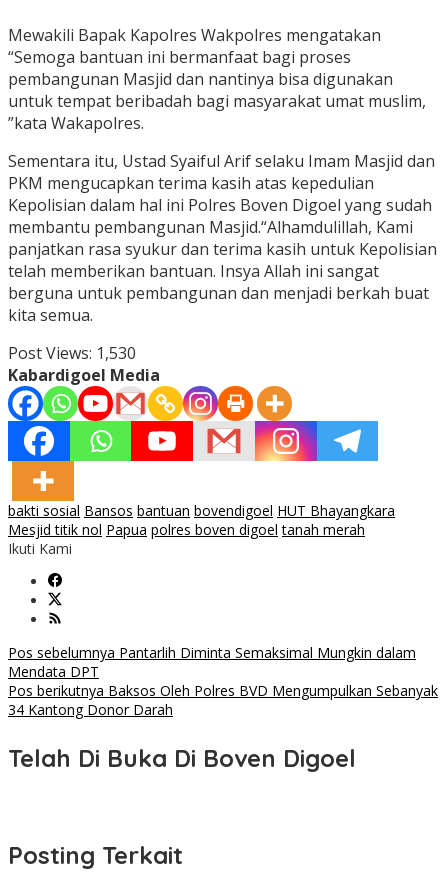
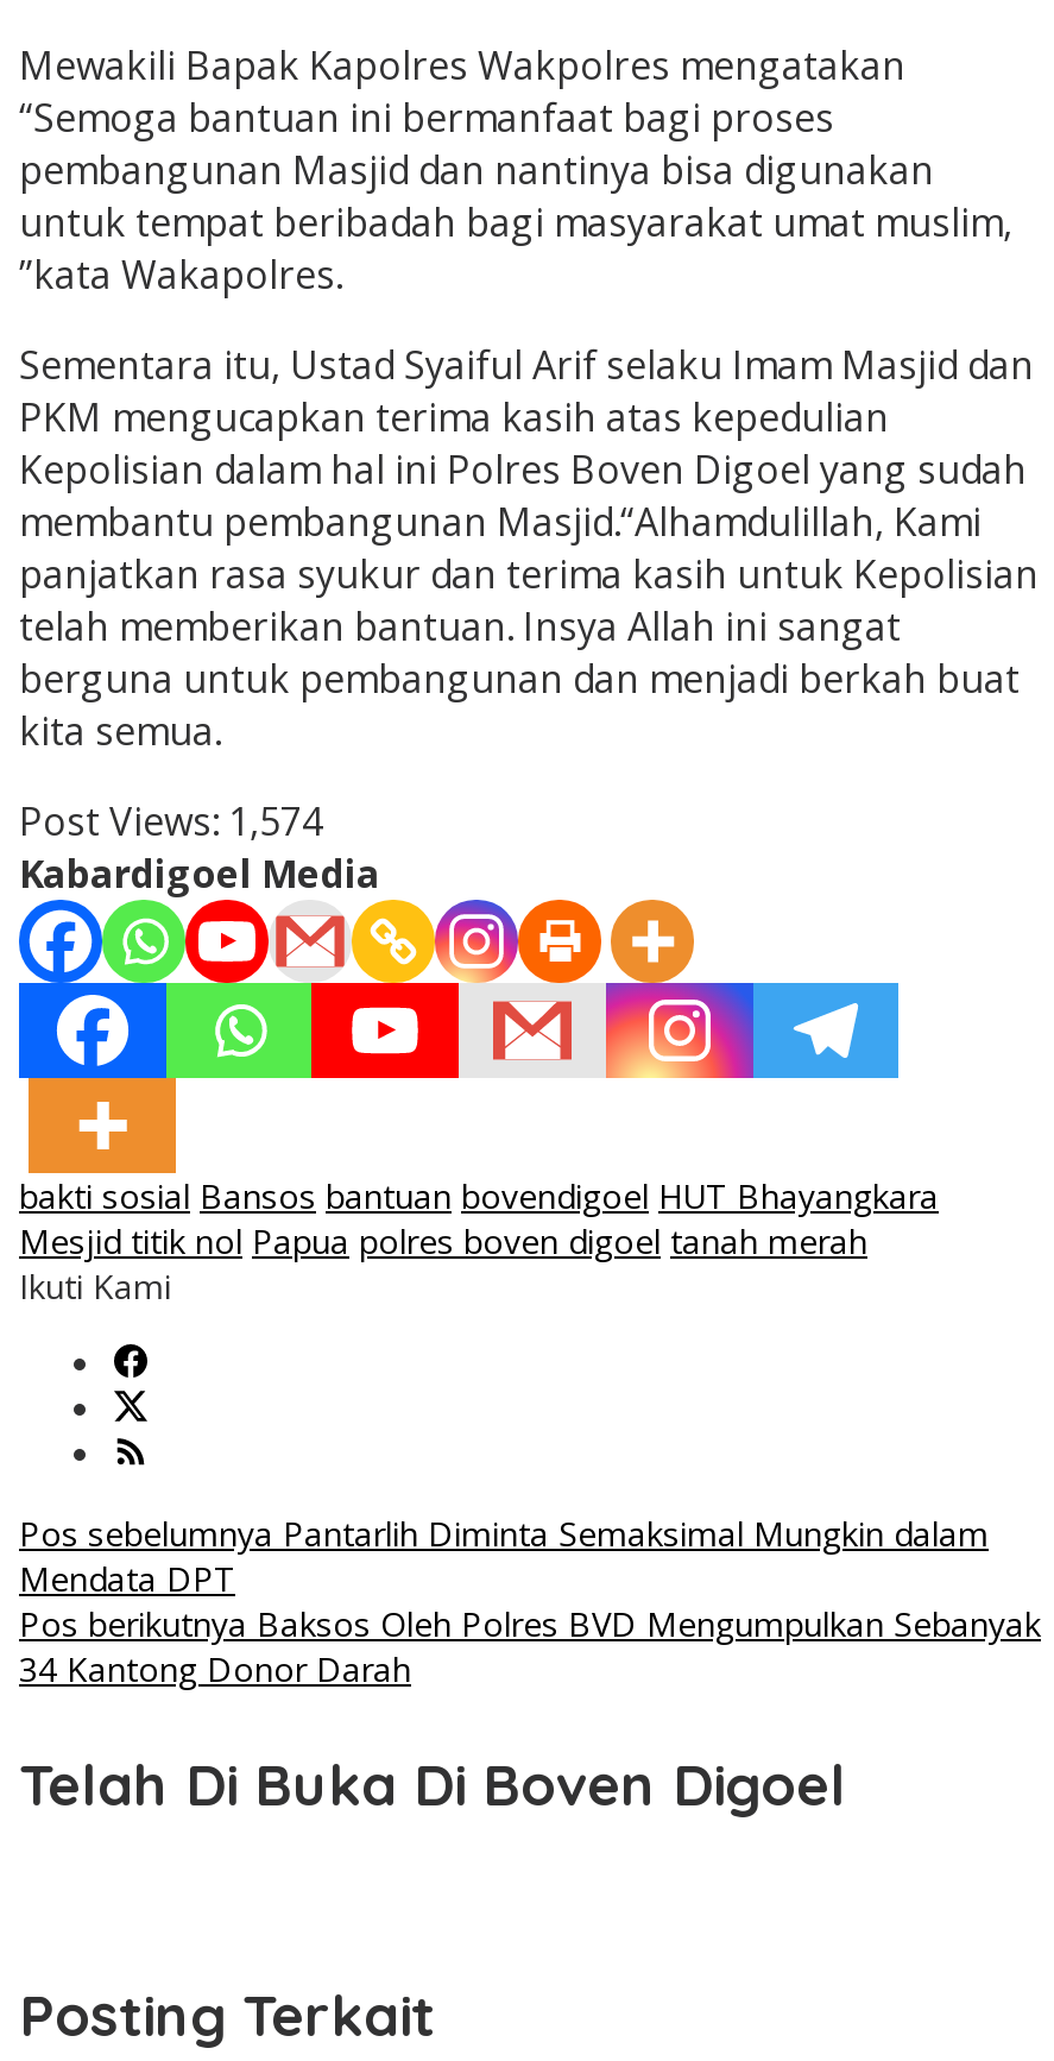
[8,342,136,364] Post Views: 1,530 -> [19,795,323,848] Post Views: 1,574

